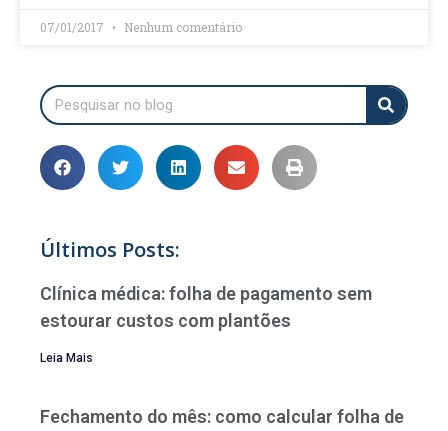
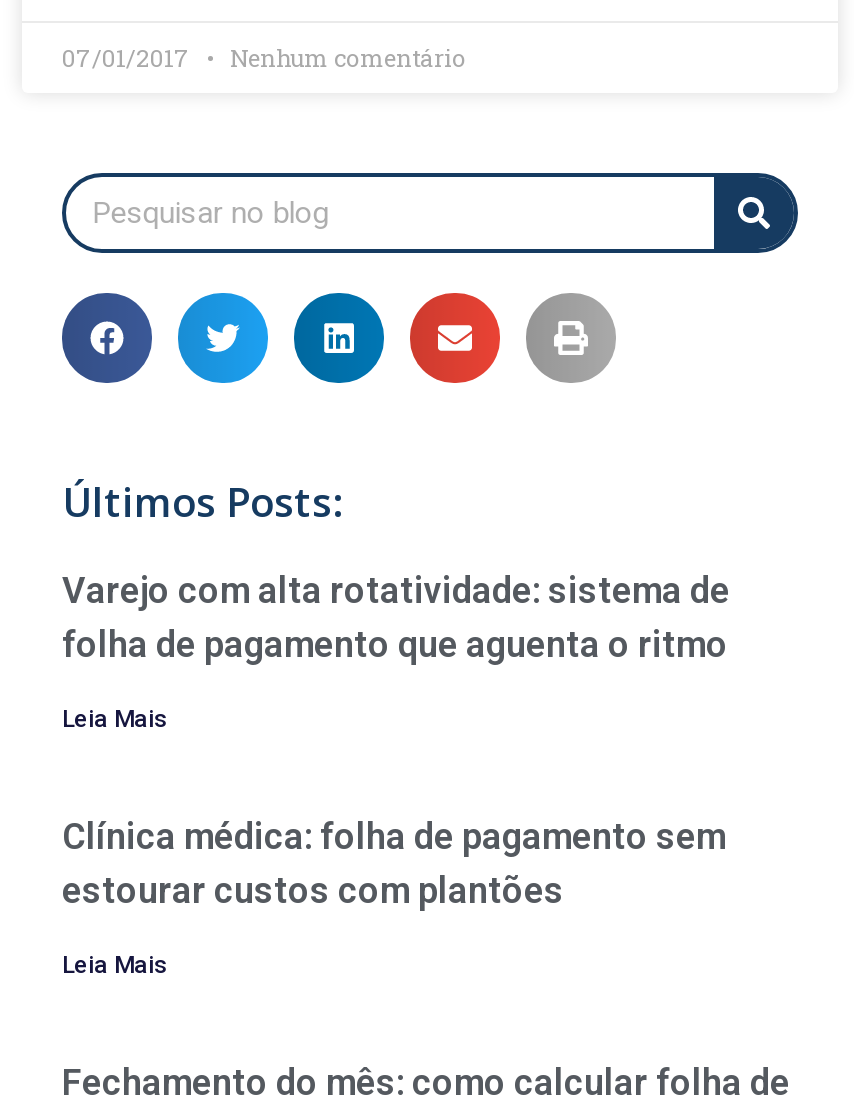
none -> [62,569,730,733] Varejo com alta rotatividade: sistema de | folha de pagamento que aguenta o ritmo | Leia Mais

